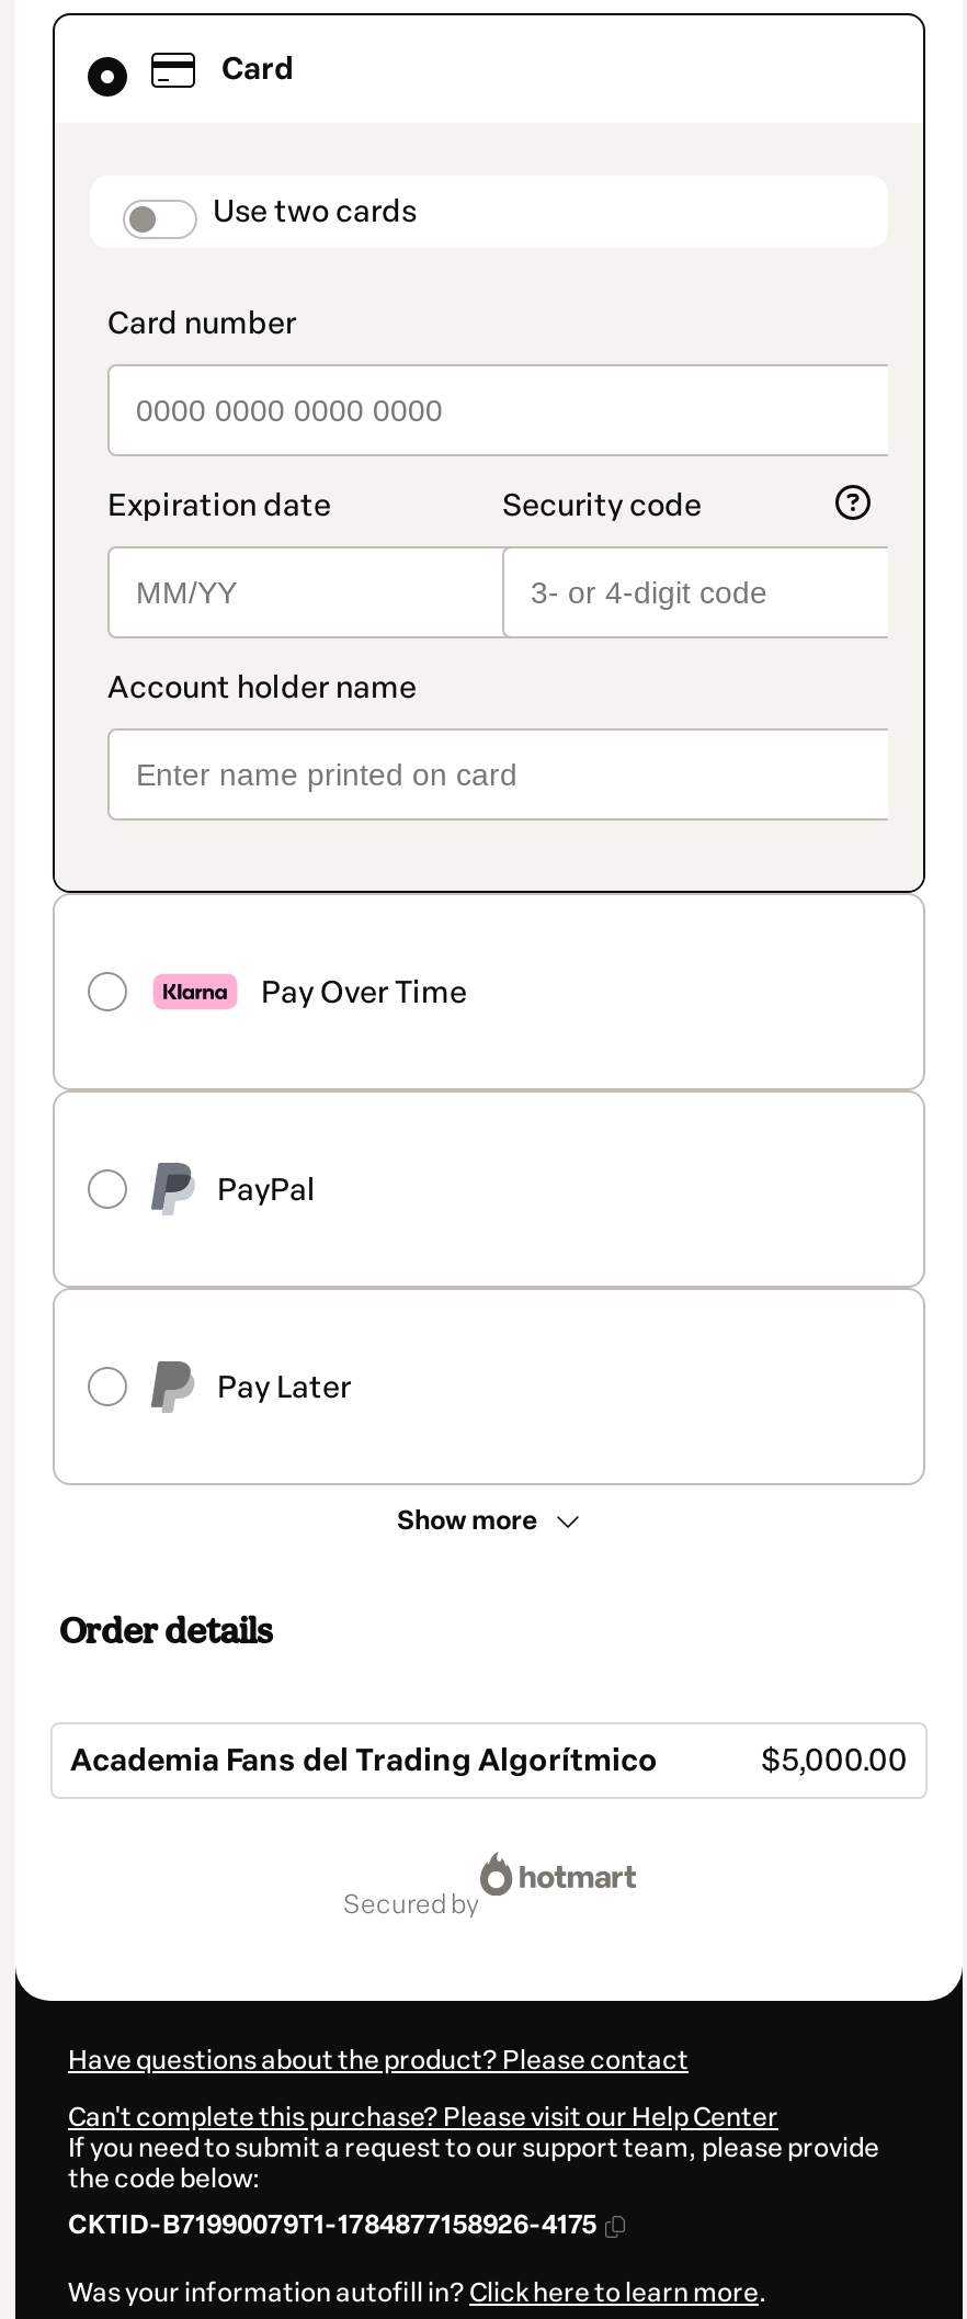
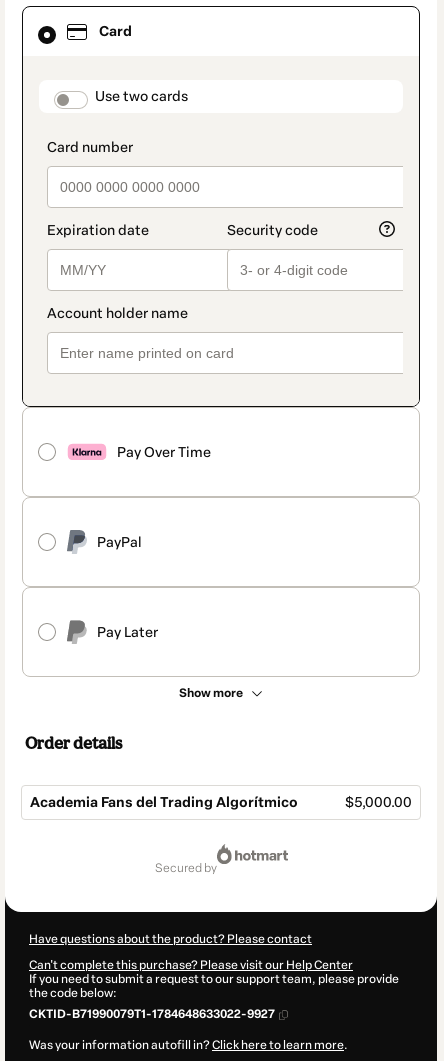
[68,2210,596,2241] CKTID-B71990079T1-1784877158926-4175 -> [29,1007,275,1021] CKTID-B71990079T1-1784648633022-9927

